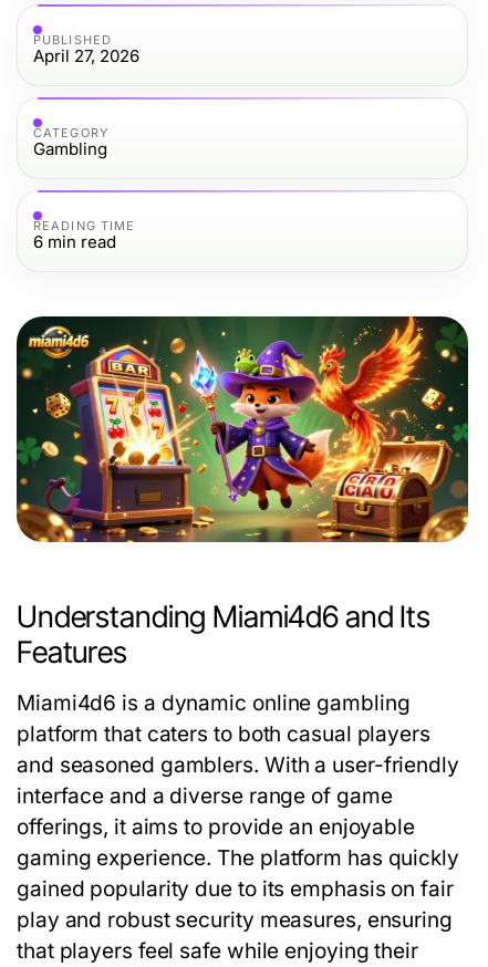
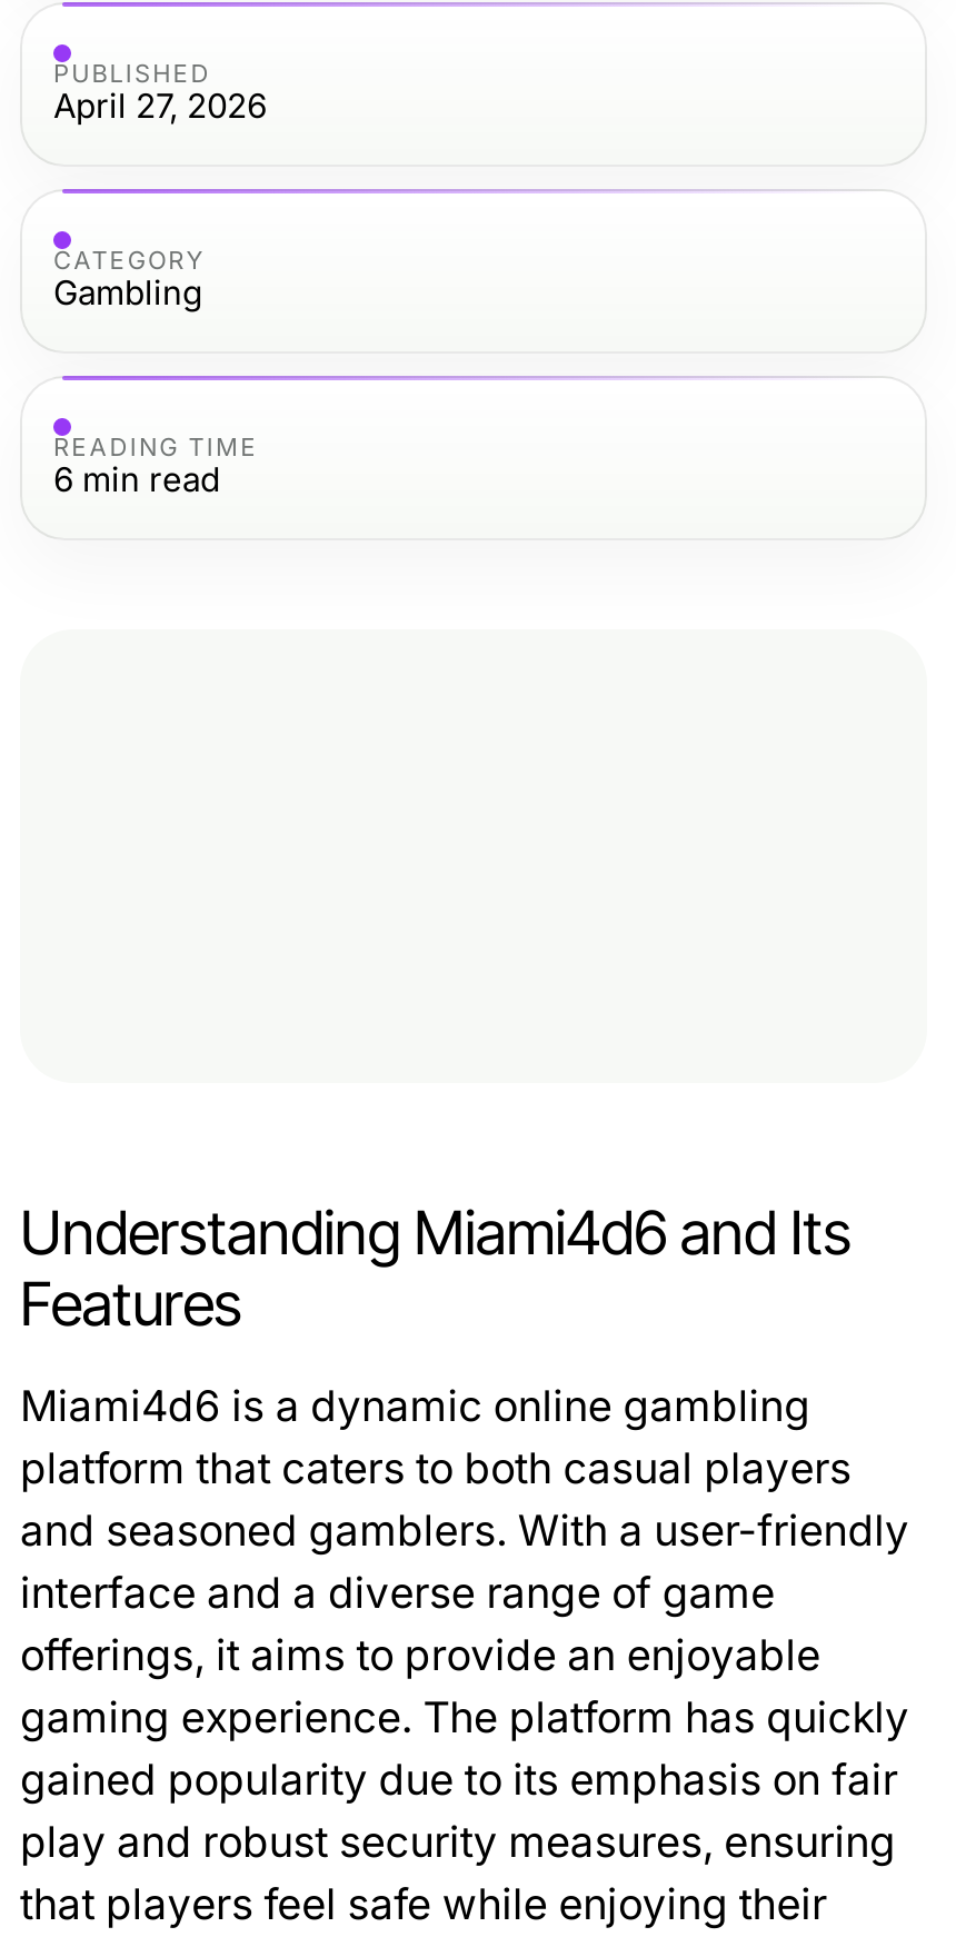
[15,315,469,543] [image] -> none

